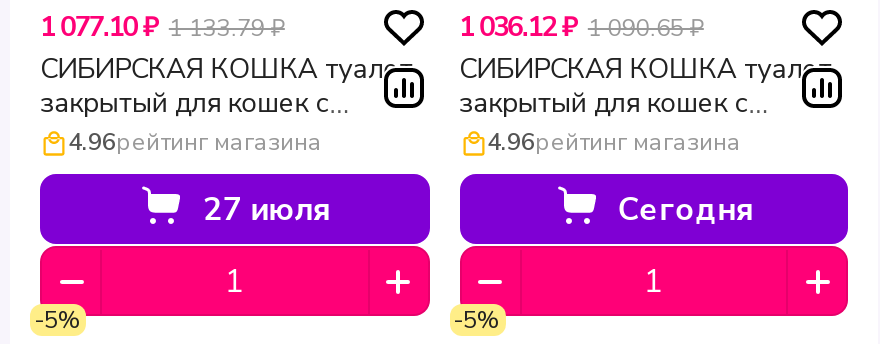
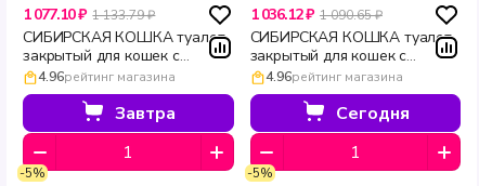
[202,188,330,232] 27 июля -> [115,101,176,125] Завтра

